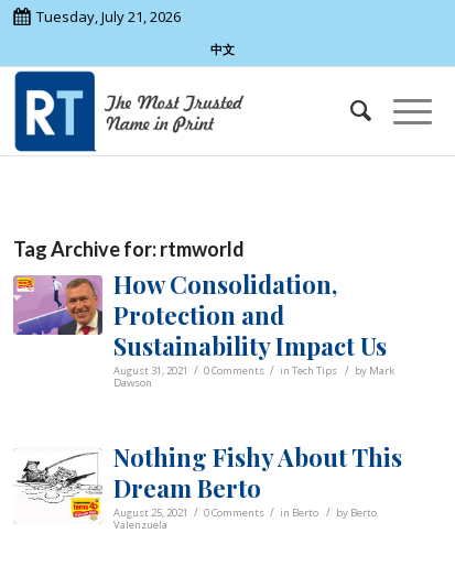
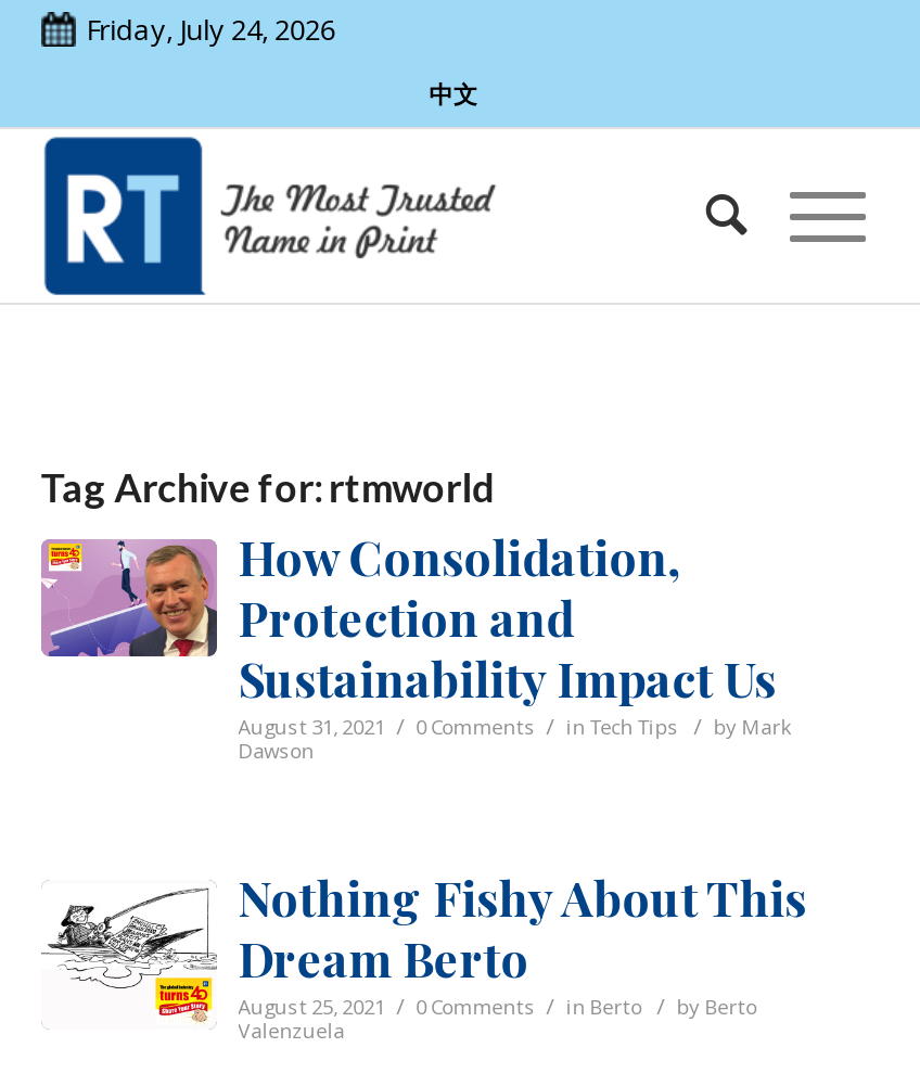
[36,7,180,26] Tuesday, July 21, 2026 -> [86,10,335,49] Friday, July 24, 2026

